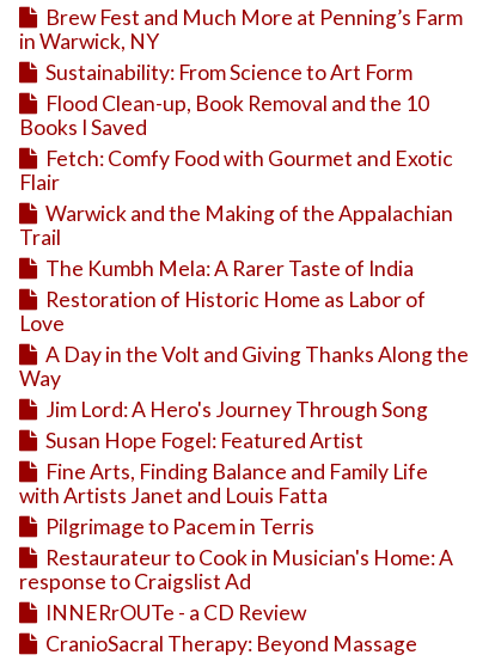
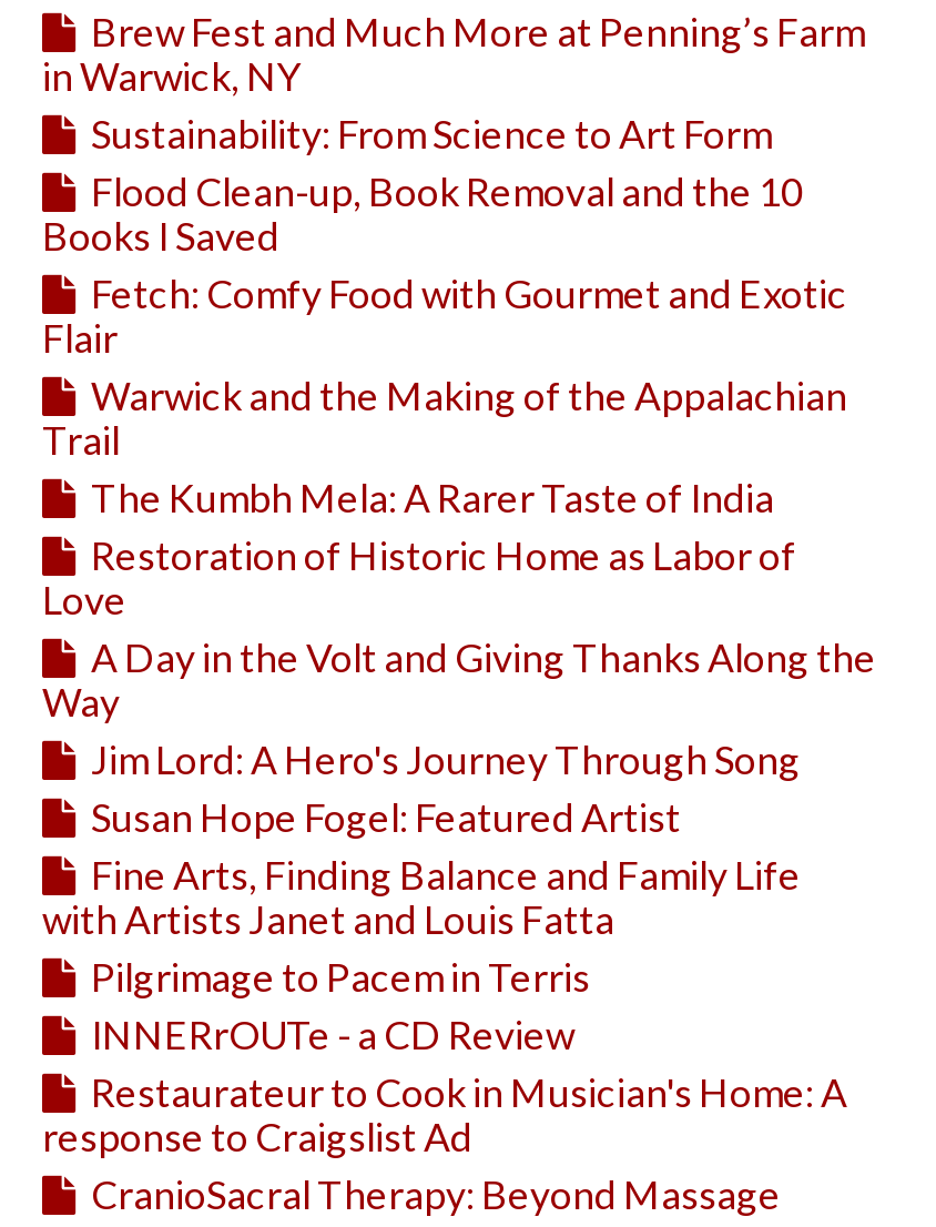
moved [19,545,453,594] -> [42,1069,847,1160]: Restaurateur to Cook in Musician's Home: A | response to Craigslist Ad
moved [42,600,306,625] -> [84,1011,574,1058]: INNERrOUTe - a CD Review

